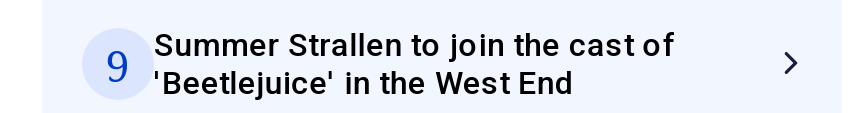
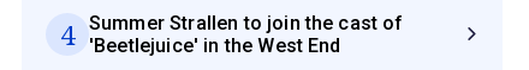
[106,26,677,102] 9 Summer Strallen to join the cast of 'Beetlejuice' in the West End -> [60,12,403,57] 4 Summer Strallen to join the cast of 'Beetlejuice' in the West End

